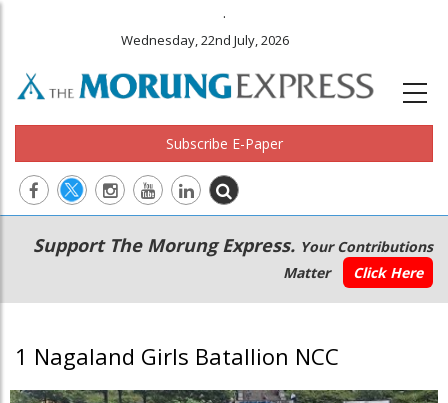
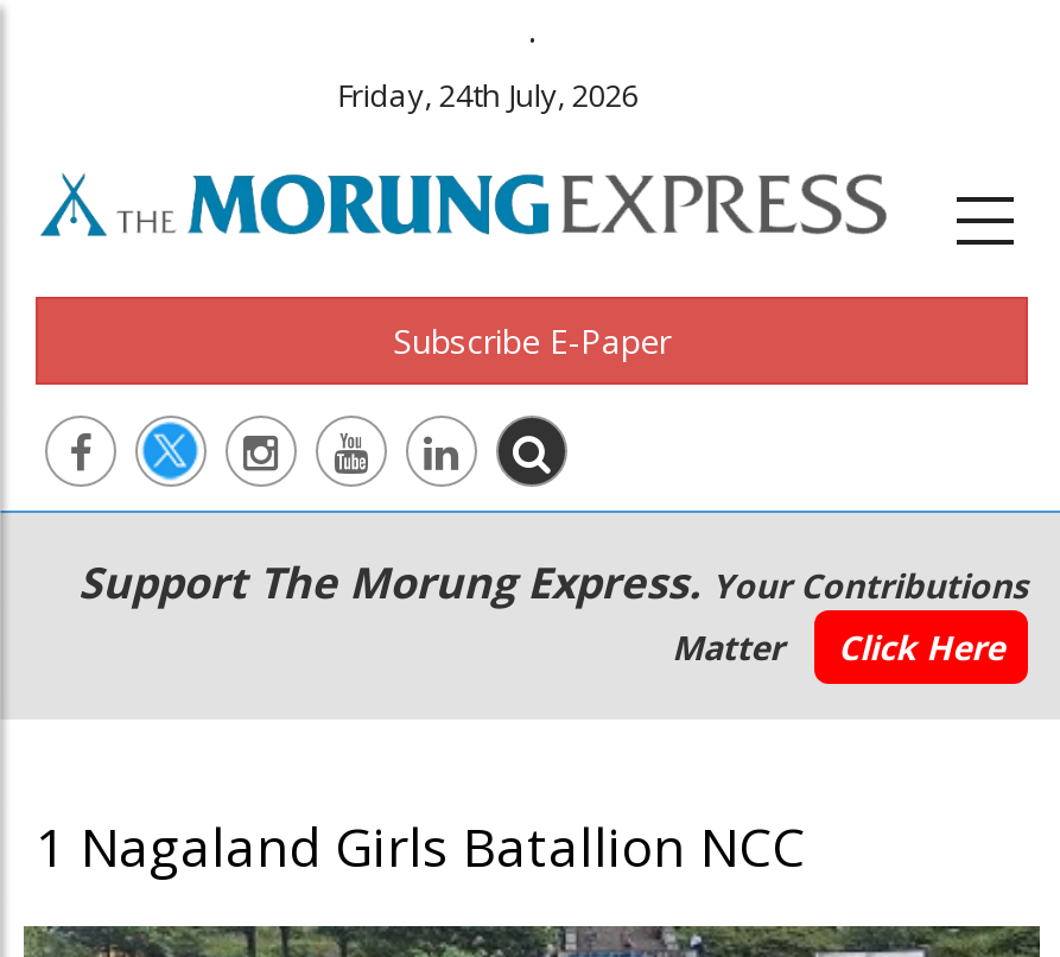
[121,31,289,49] Wednesday, 22nd July, 2026 -> [337,74,638,116] Friday, 24th July, 2026

